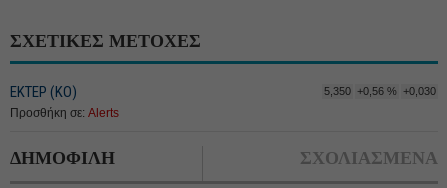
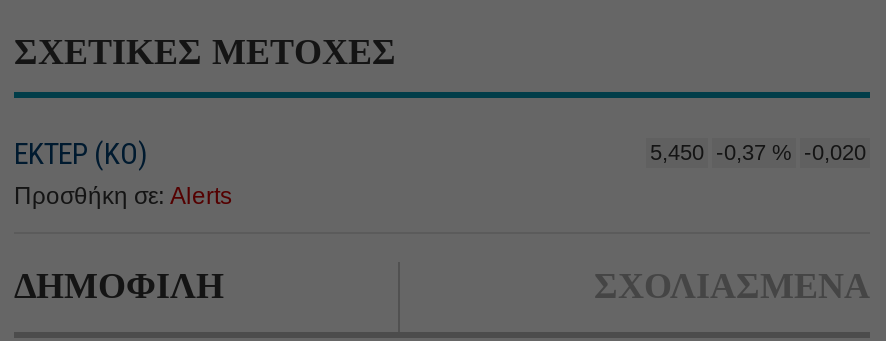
[324,85,436,97] 5,350 +0,56 % +0,030 -> [650,140,866,164] 5,450 -0,37 % -0,020

